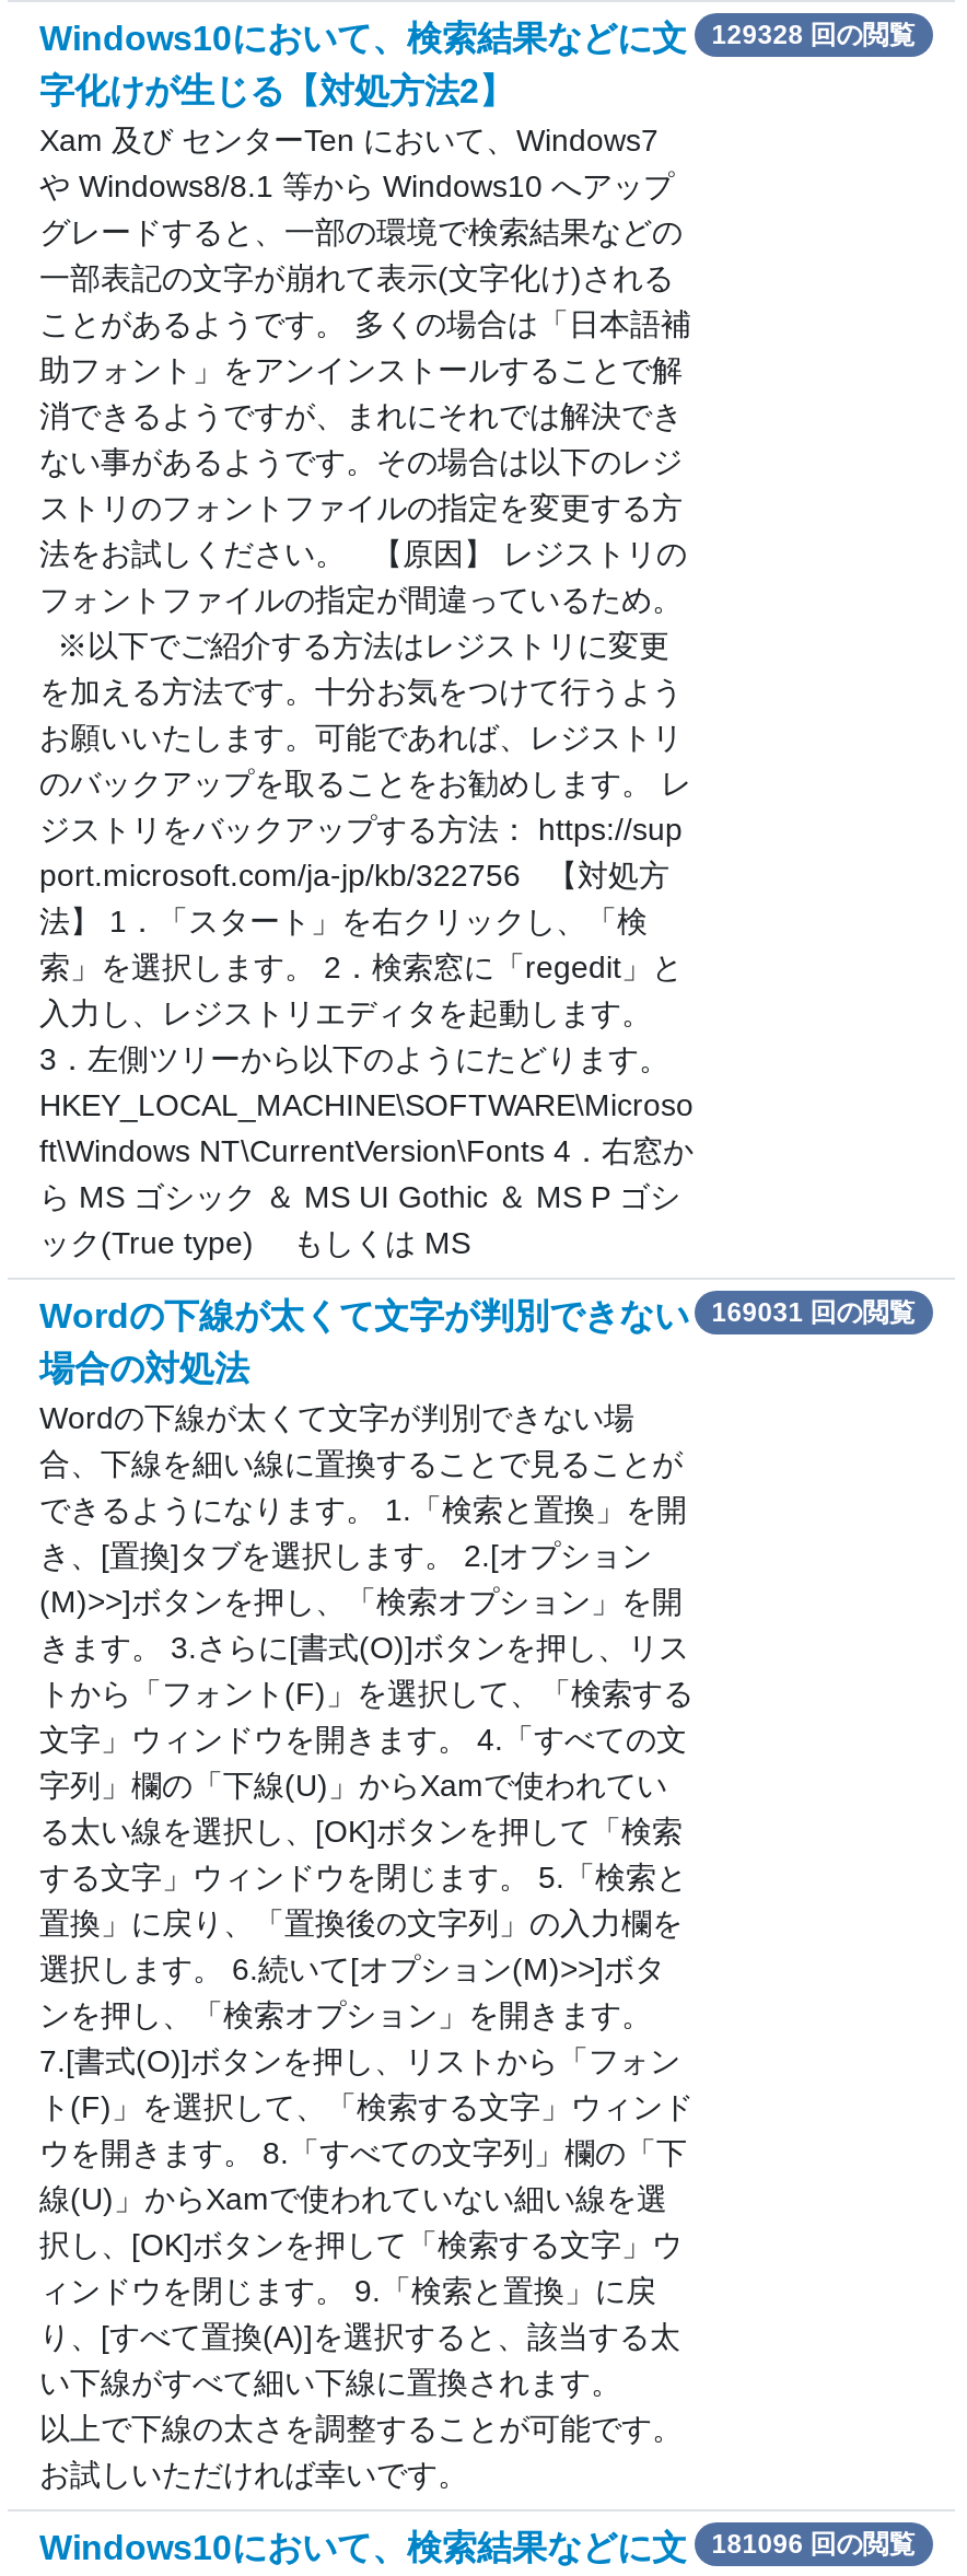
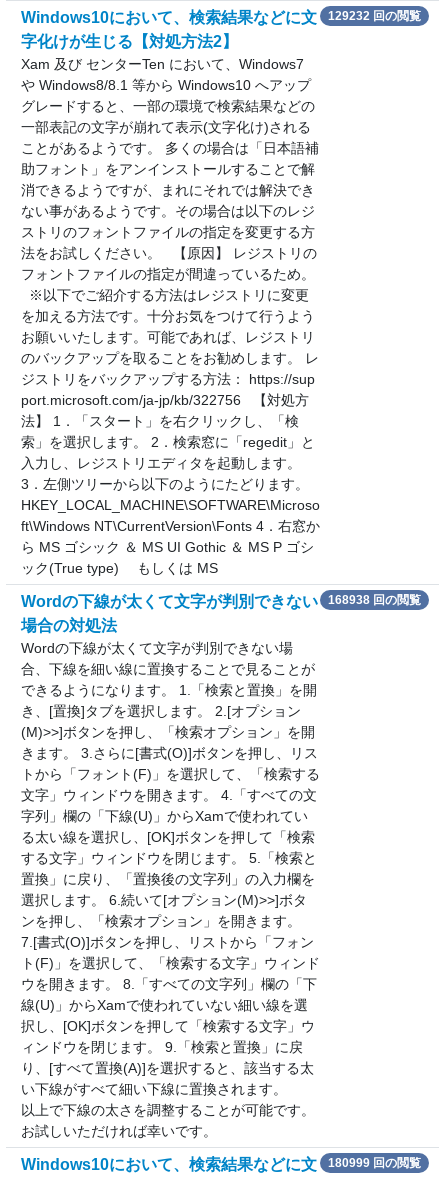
[39,20,915,57] Windows10において、検索結果などに文 129328 回の閲覧 -> [20,9,421,26] Windows10において、検索結果などに文 129232 回の閲覧
[39,1297,915,1334] Wordの下線が太くて文字が判別できない 169031 回の閲覧 -> [20,593,421,610] Wordの下線が太くて文字が判別できない 168938 回の閲覧
[39,2529,915,2566] Windows10において、検索結果などに文 181096 回の閲覧 -> [20,1156,421,1173] Windows10において、検索結果などに文 180999 回の閲覧

